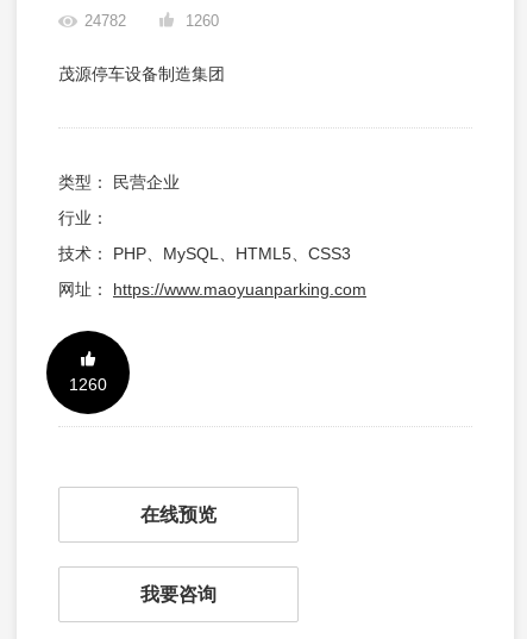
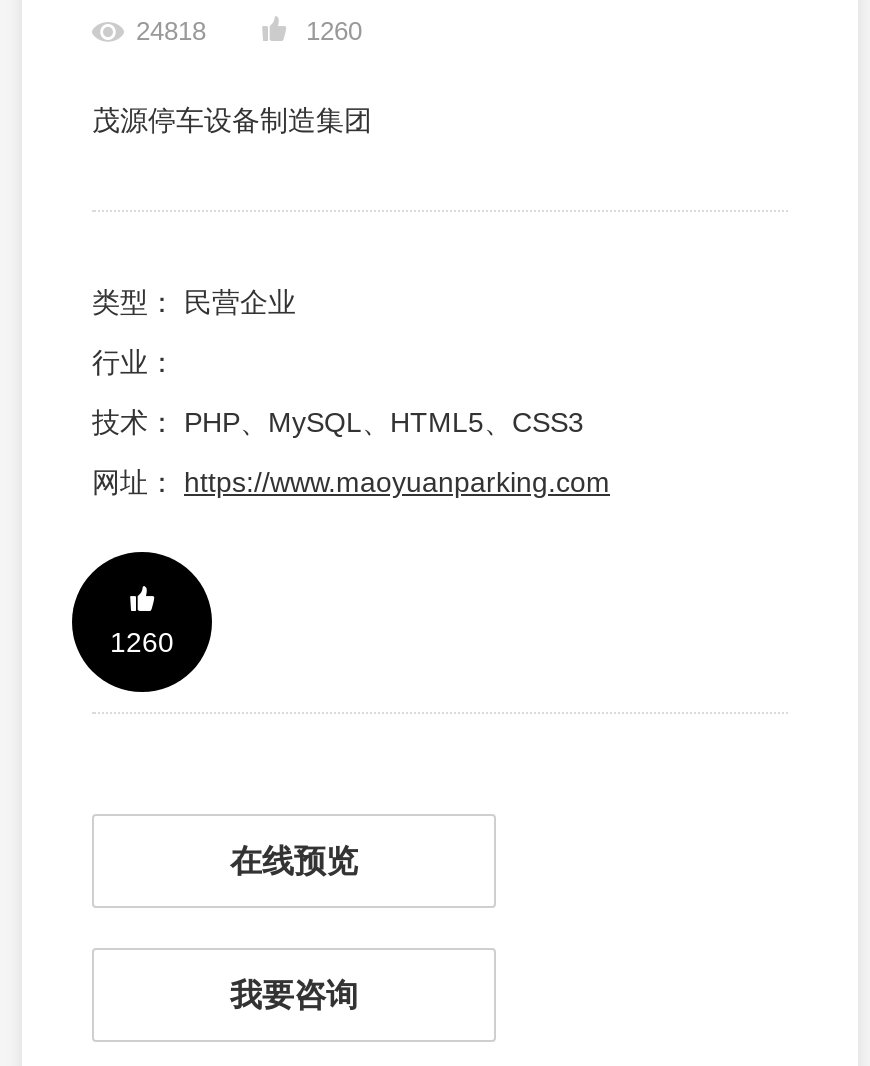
[84,12,126,30] 24782 -> [136,16,206,46] 24818

